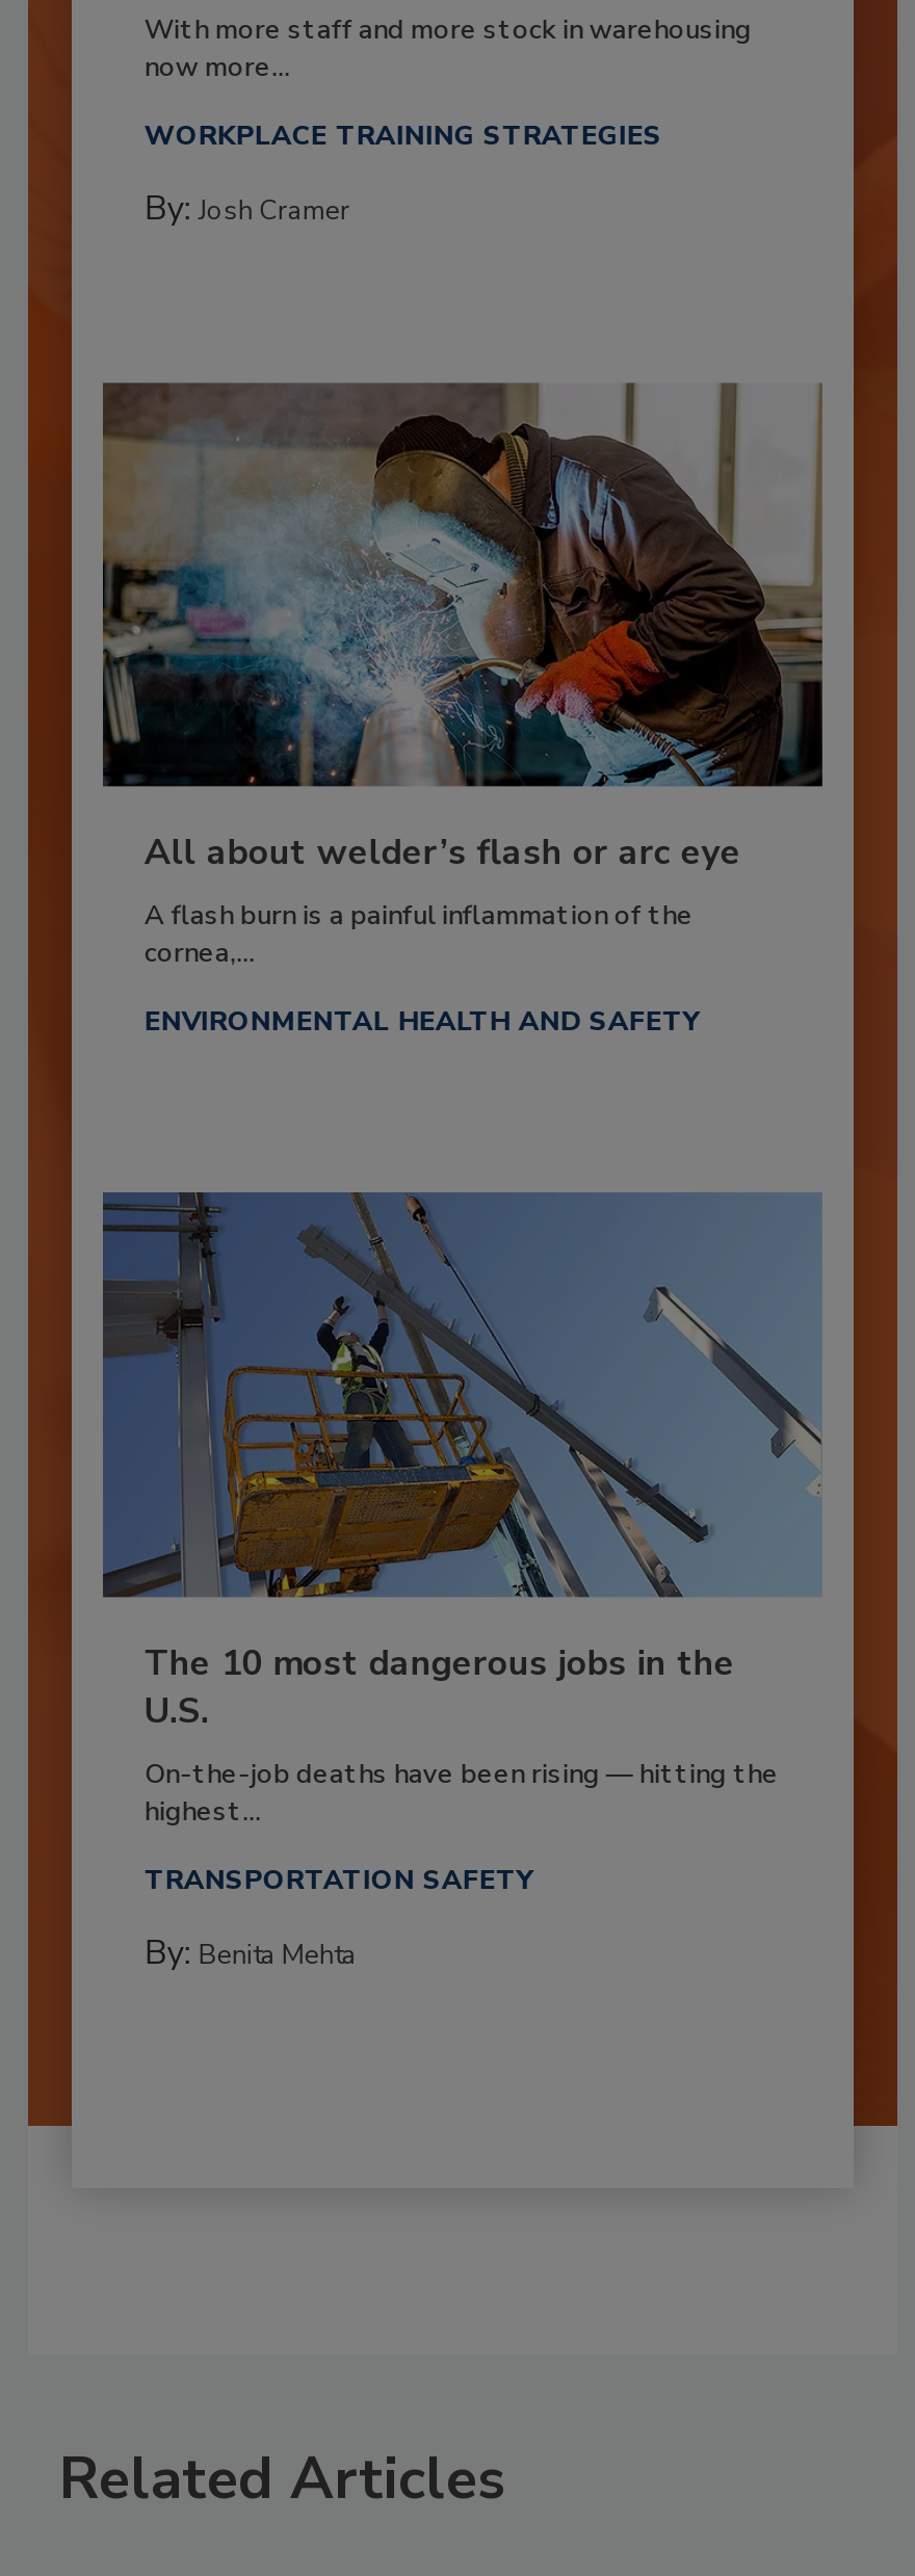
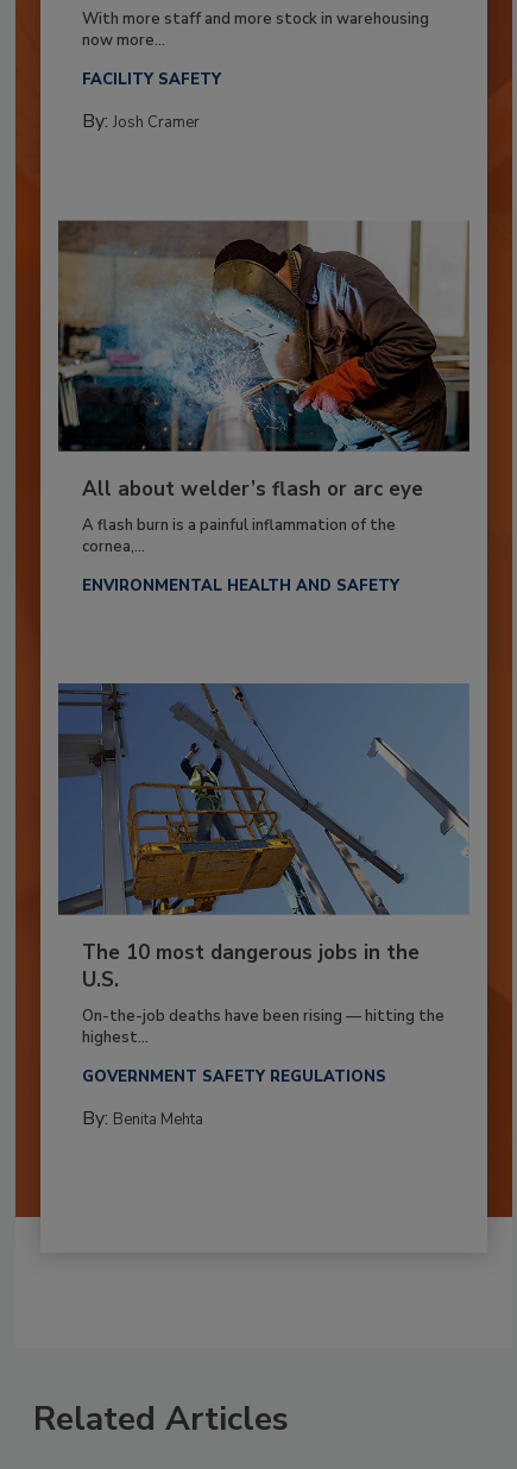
[144,118,662,156] WORKPLACE TRAINING STRATEGIES -> [82,69,221,91] FACILITY SAFETY
[144,1861,533,1899] TRANSPORTATION SAFETY -> [82,1066,386,1087] GOVERNMENT SAFETY REGULATIONS

